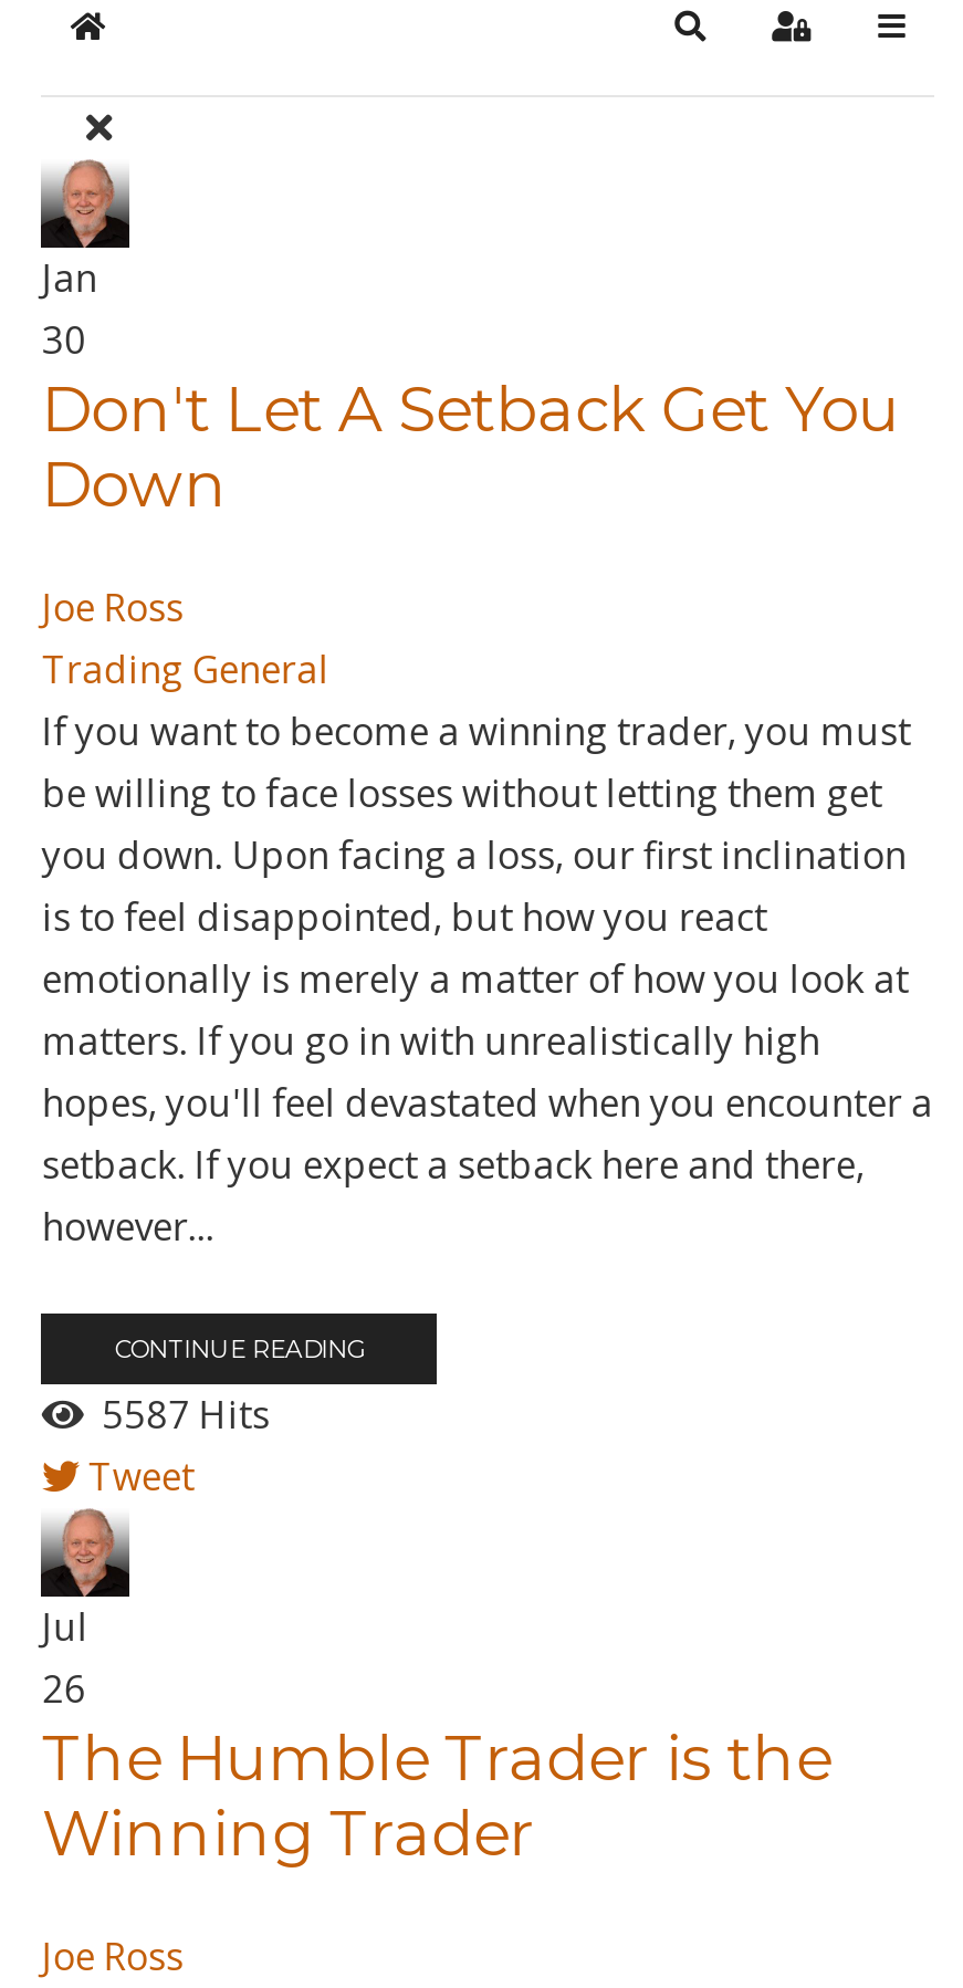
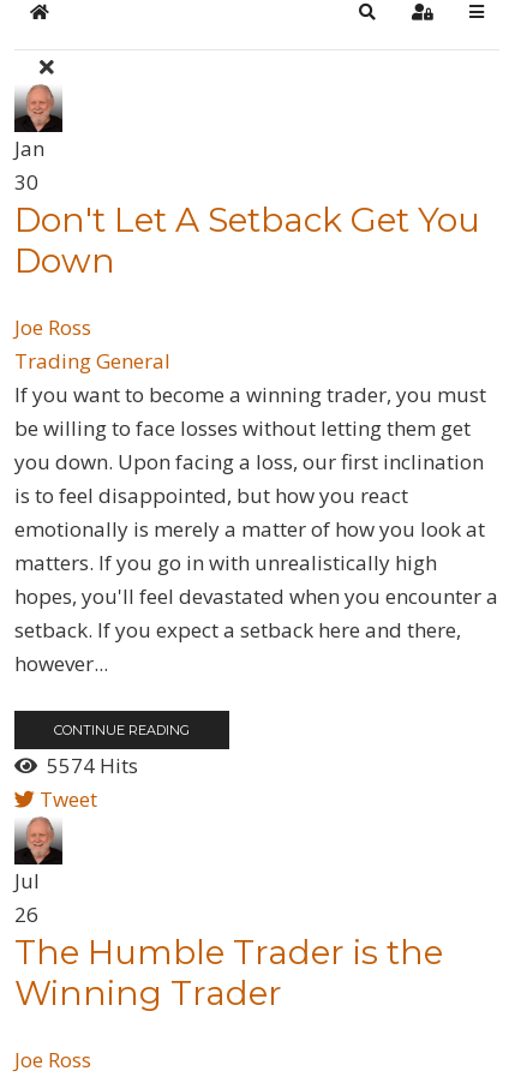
[84,1389,270,1440] 5587 Hits -> [38,752,139,779] 5574 Hits

